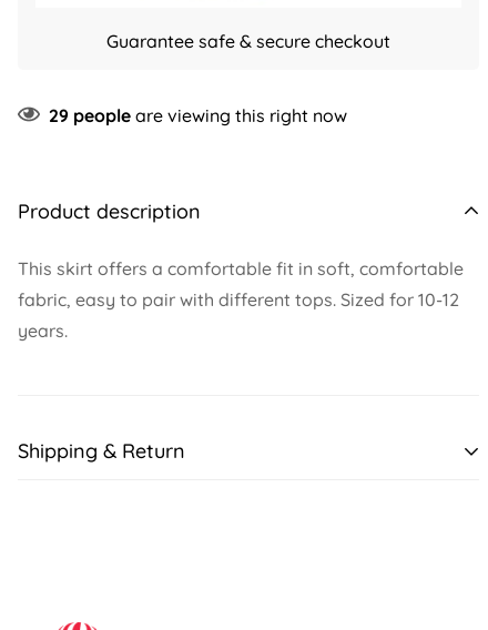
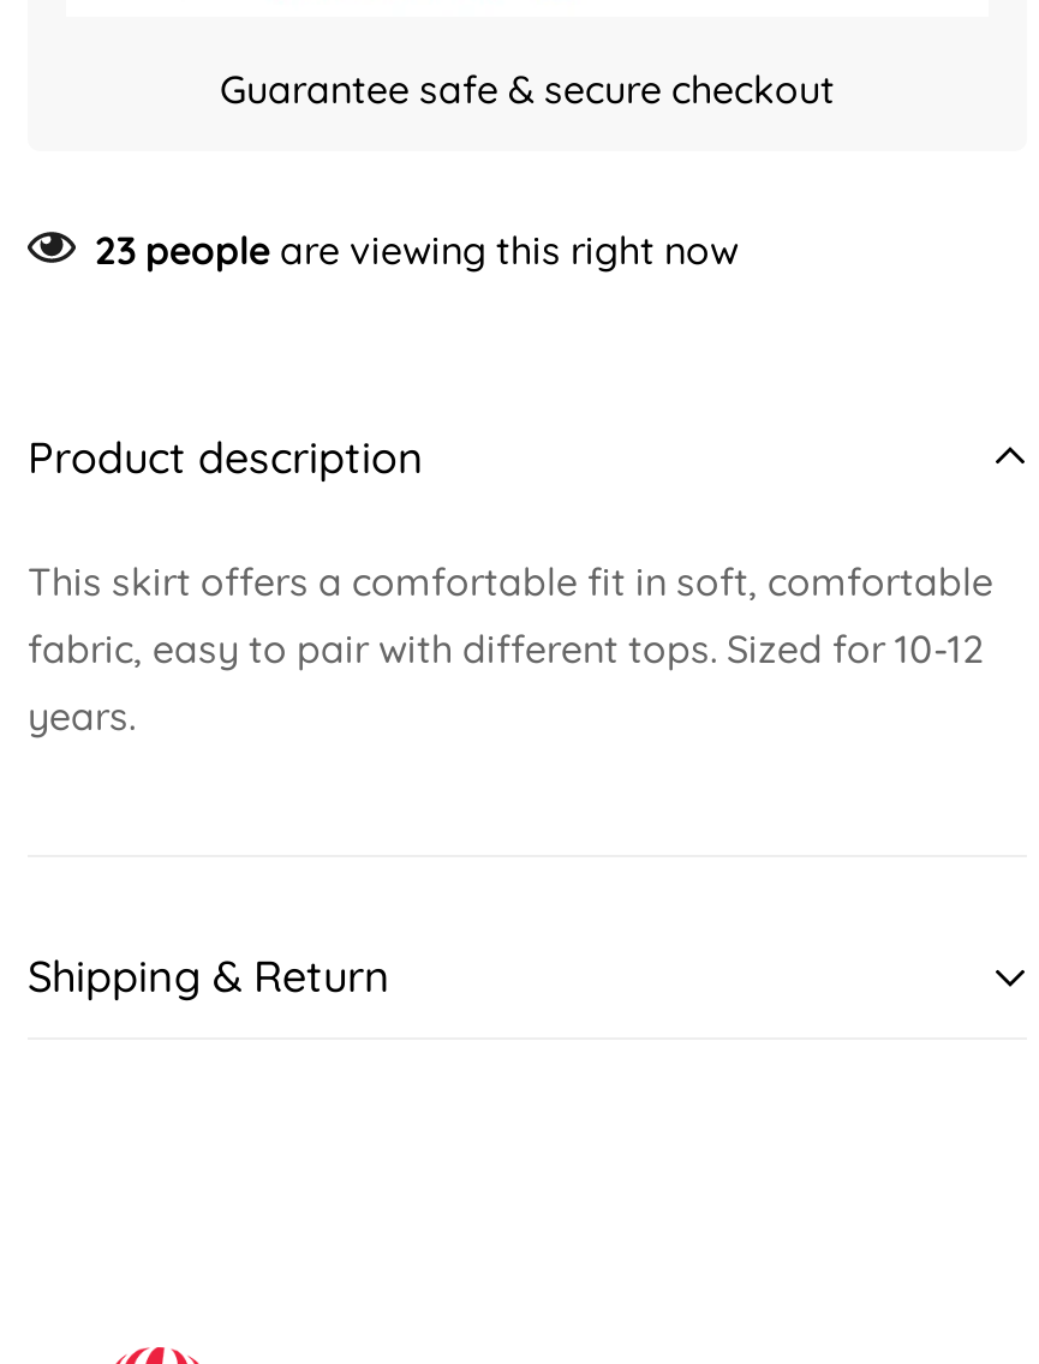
[49,104,347,126] 29 people are viewing this right now -> [95,226,739,274] 23 people are viewing this right now

